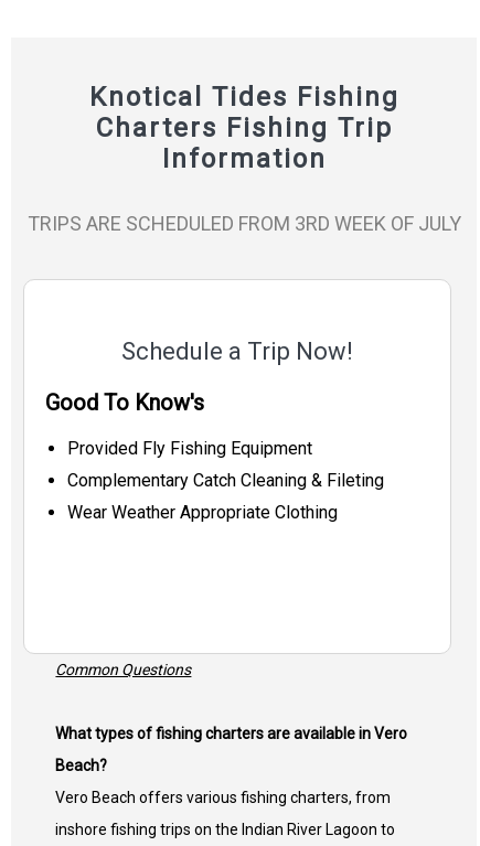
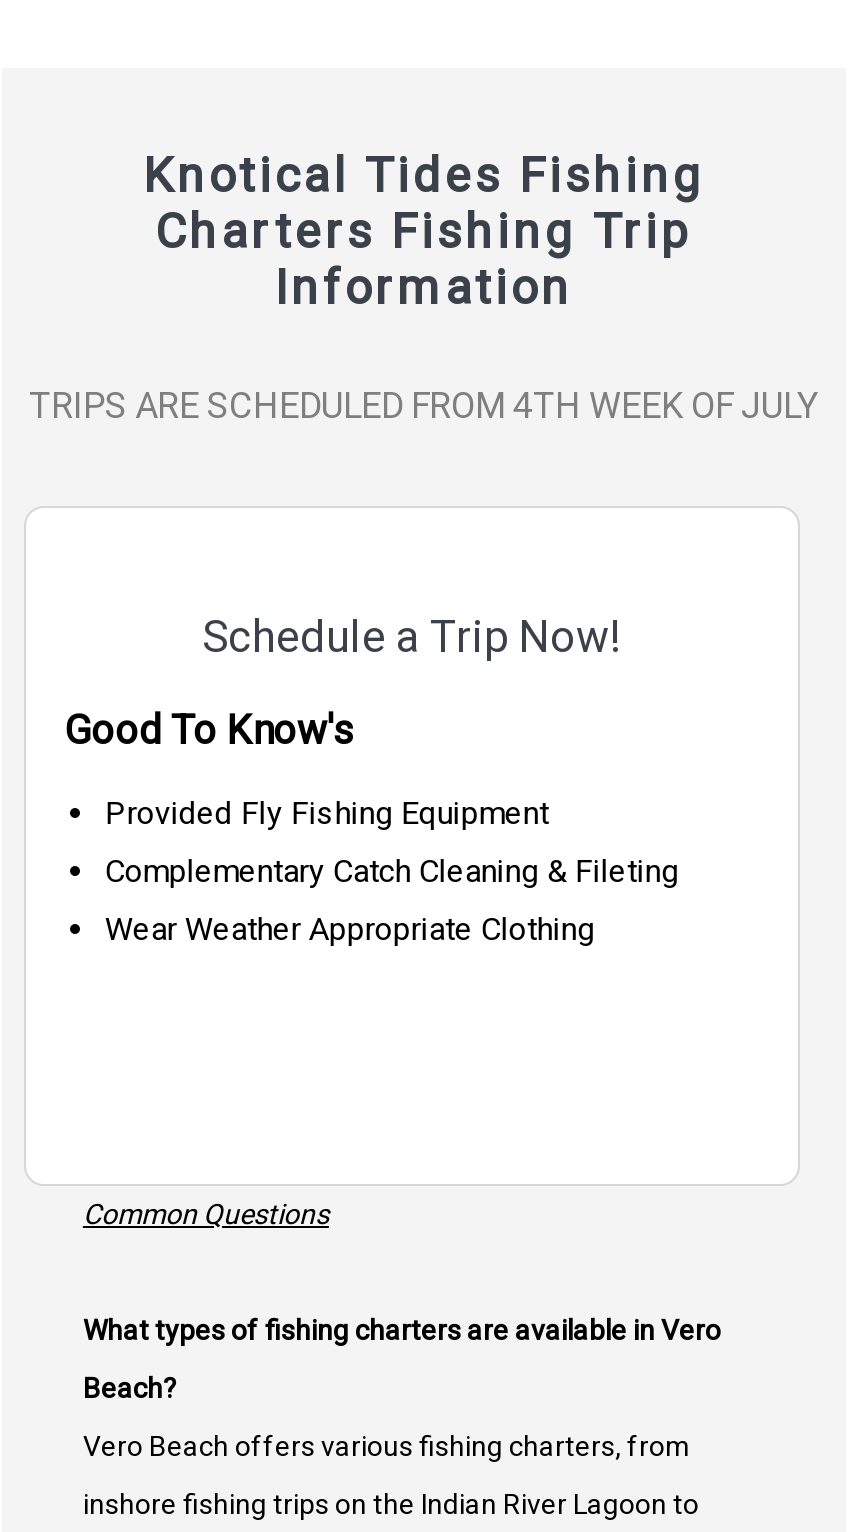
[27,211,461,235] TRIPS ARE SCHEDULED FROM 3RD WEEK OF JULY -> [29,383,819,425] TRIPS ARE SCHEDULED FROM 4TH WEEK OF JULY

